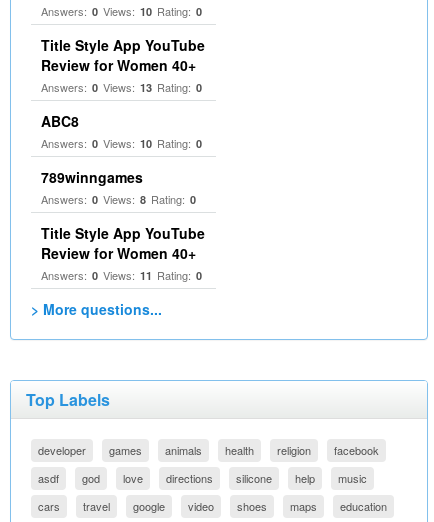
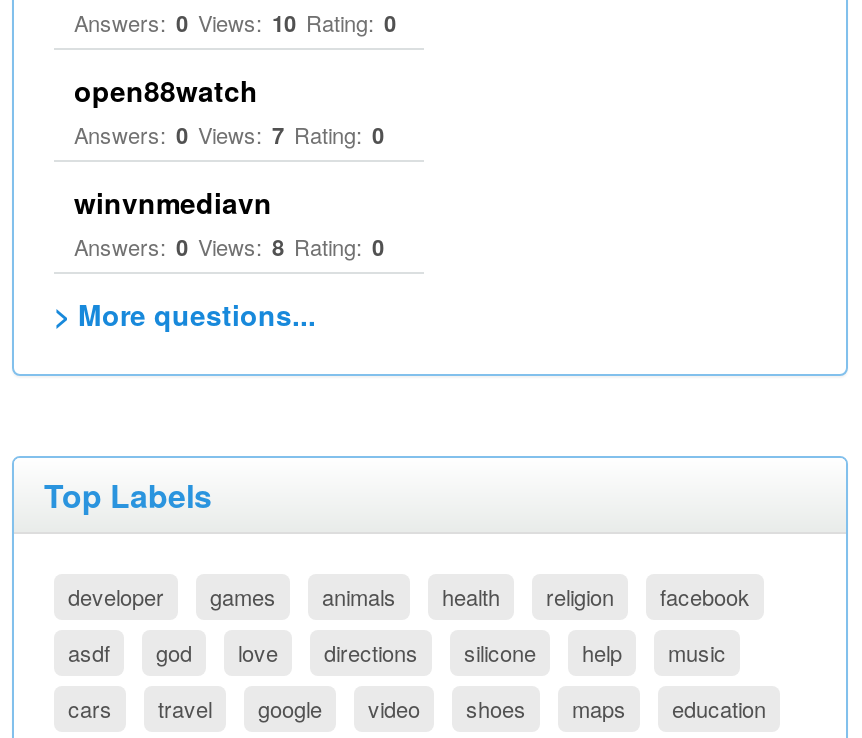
[41,35,205,187] Title Style App YouTube | Review for Women 40+ | Answers: 0 Views: 13 Rating: 0 | ABC8 | Answers: 0 Views: 10 Rating: 0 | 789winngames -> [74,70,384,222] open88watch | Answers: 0 Views: 7 Rating: 0 | winvnmediavn
[41,223,205,283] Title Style App YouTube | Review for Women 40+ | Answers: 0 Views: 11 Rating: 0 -> none

